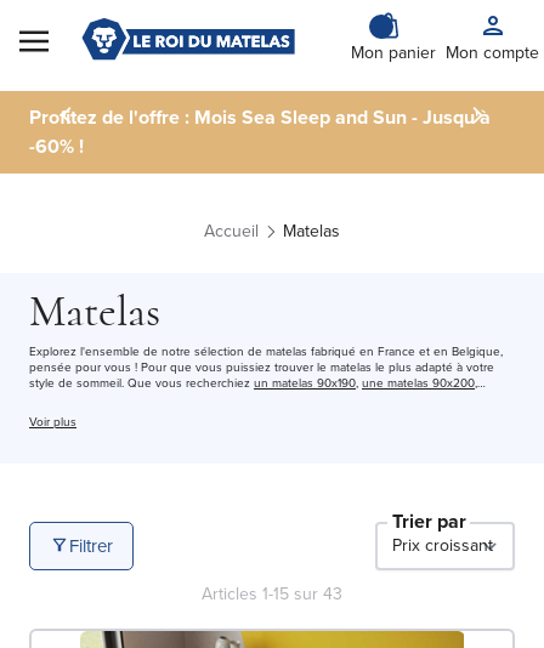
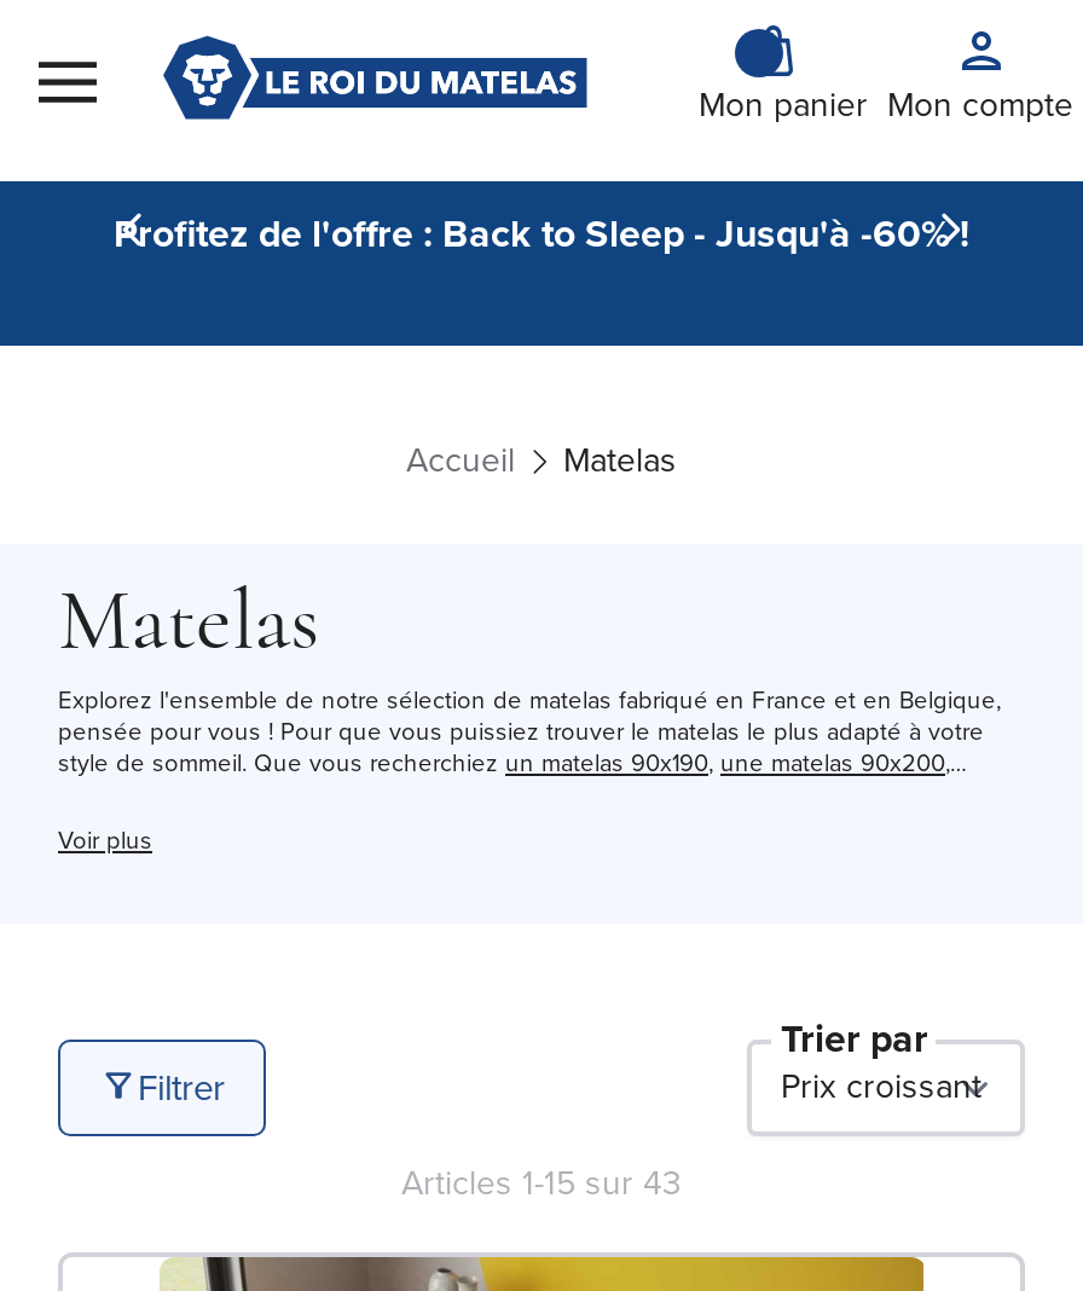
[29,103,491,160] Profitez de l'offre : Mois Sea Sleep and Sun - Jusqu'à | -60% ! -> [114,205,969,261] Profitez de l'offre : Back to Sleep - Jusqu'à -60% !

